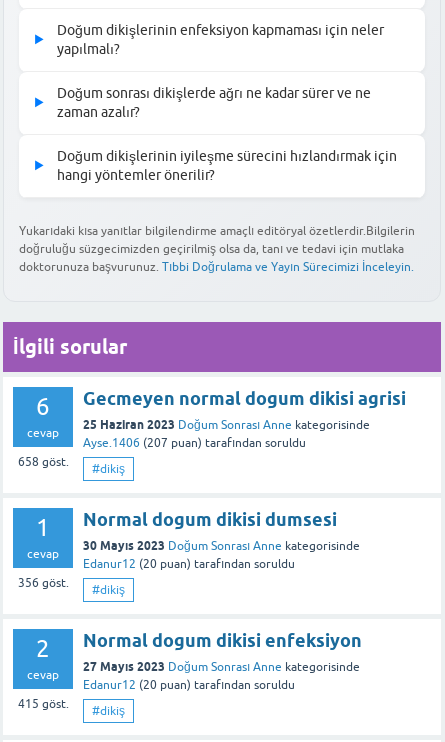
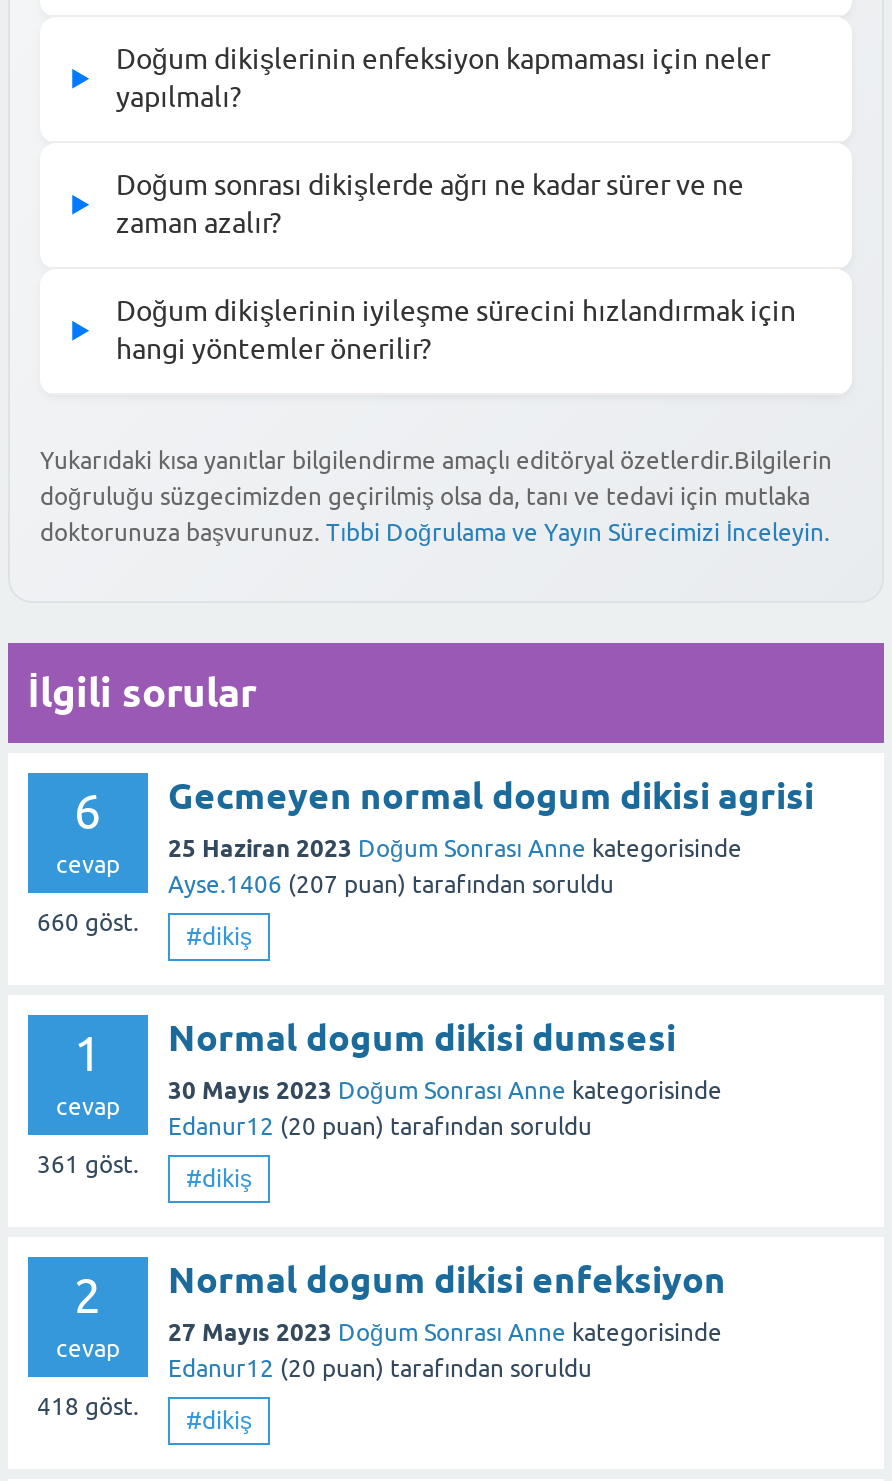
[17,455,125,476] 658 göst. #dikiş -> [37,909,252,951] 660 göst. #dikiş
[17,576,125,597] 356 göst. #dikiş -> [37,1151,252,1193] 361 göst. #dikiş
[17,697,125,718] 415 göst. #dikiş -> [37,1393,252,1435] 418 göst. #dikiş

